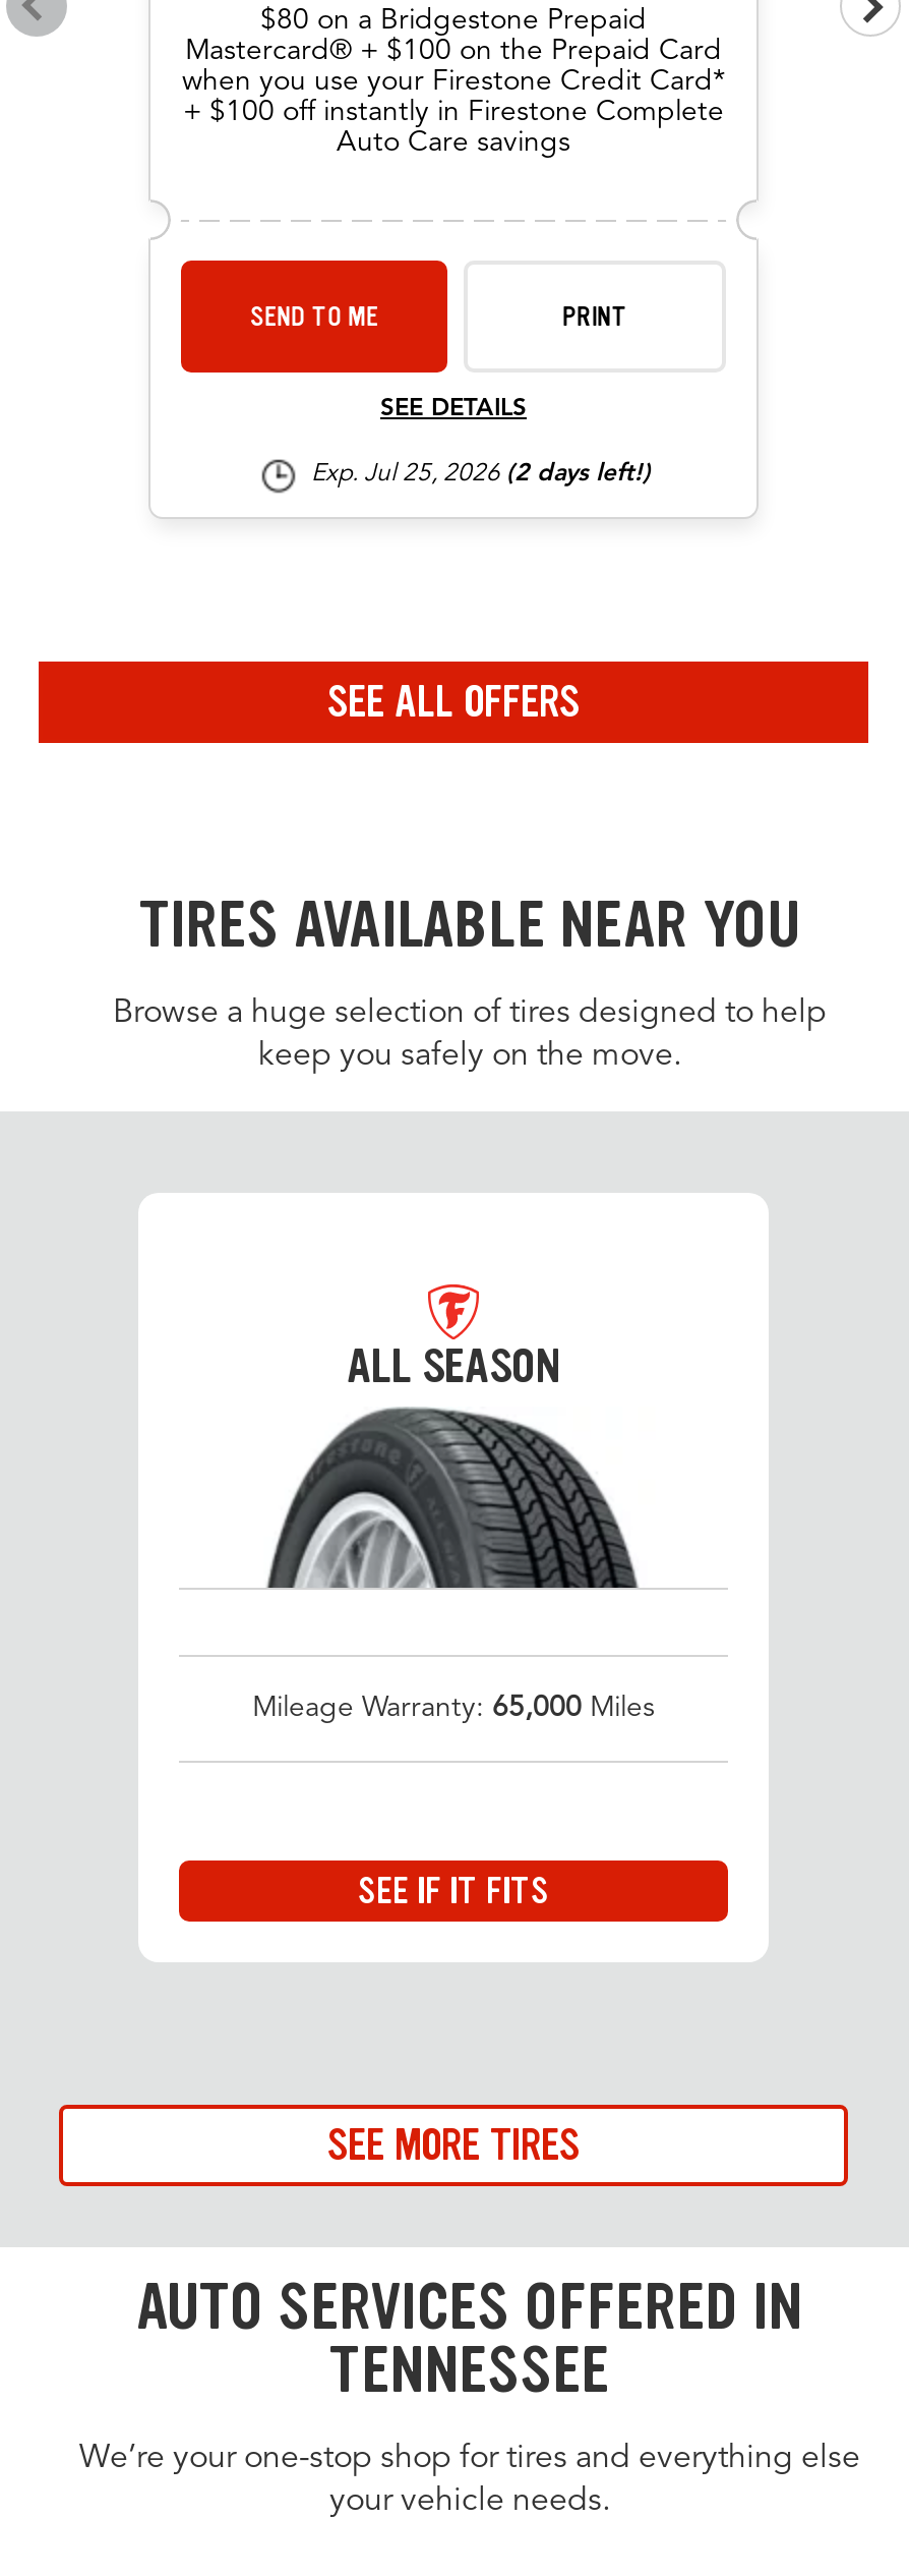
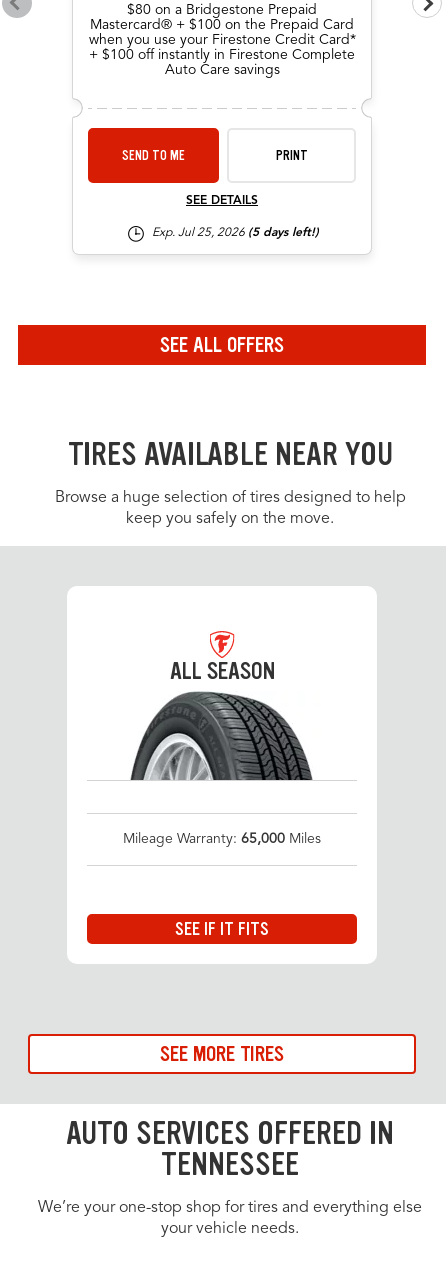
[311,463,651,487] Exp. Jul 25, 2026 (2 days left!) -> [152,227,319,239] Exp. Jul 25, 2026 (5 days left!)

